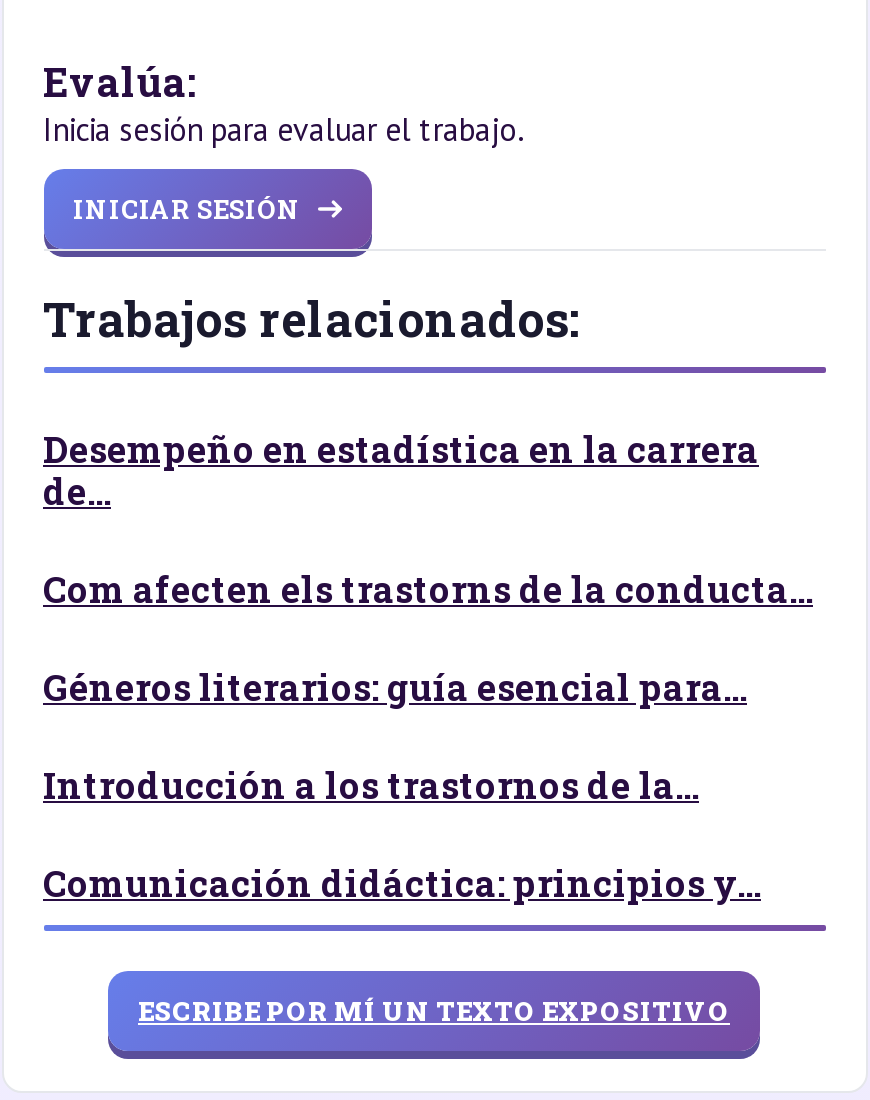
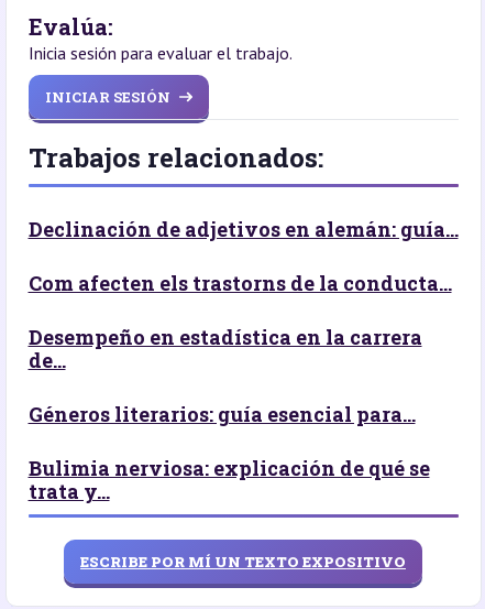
none -> [28,216,458,242] Declinación de adjetivos en alemán: guía...
moved [43,425,759,515] -> [28,324,422,373]: Desempeño en estadística en la carrera | de...
moved [43,565,813,613] -> [28,270,451,296]: Com afecten els trastorns de la conducta...
moved [43,663,747,711] -> [28,401,415,427]: Géneros literarios: guía esencial para...
[43,761,761,907] Introducción a los trastornos de la... | Comunicación didáctica: principios y... -> [28,455,429,504] Bulimia nerviosa: explicación de qué se | trata y...

